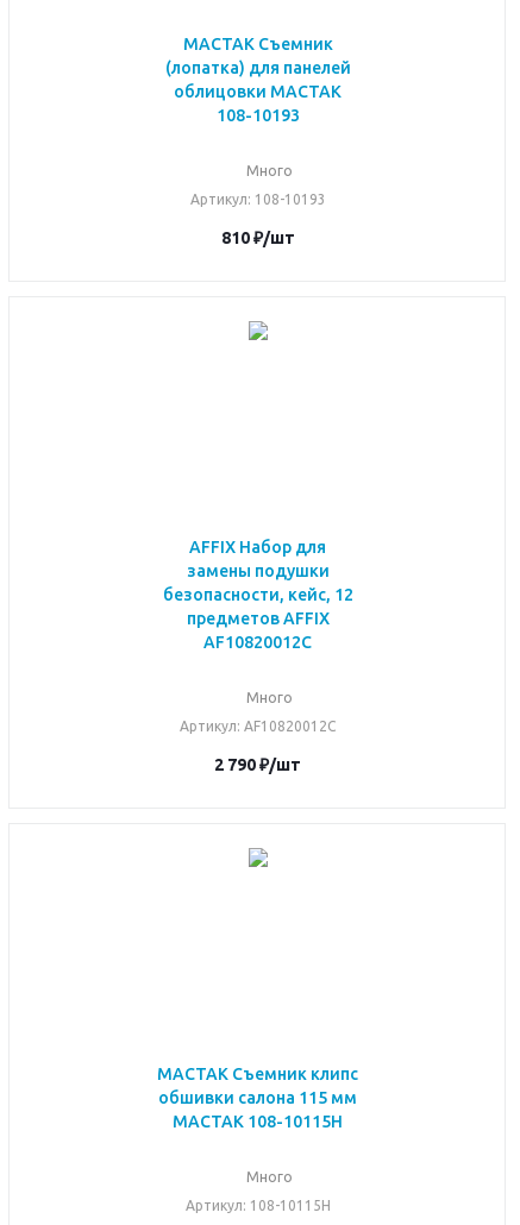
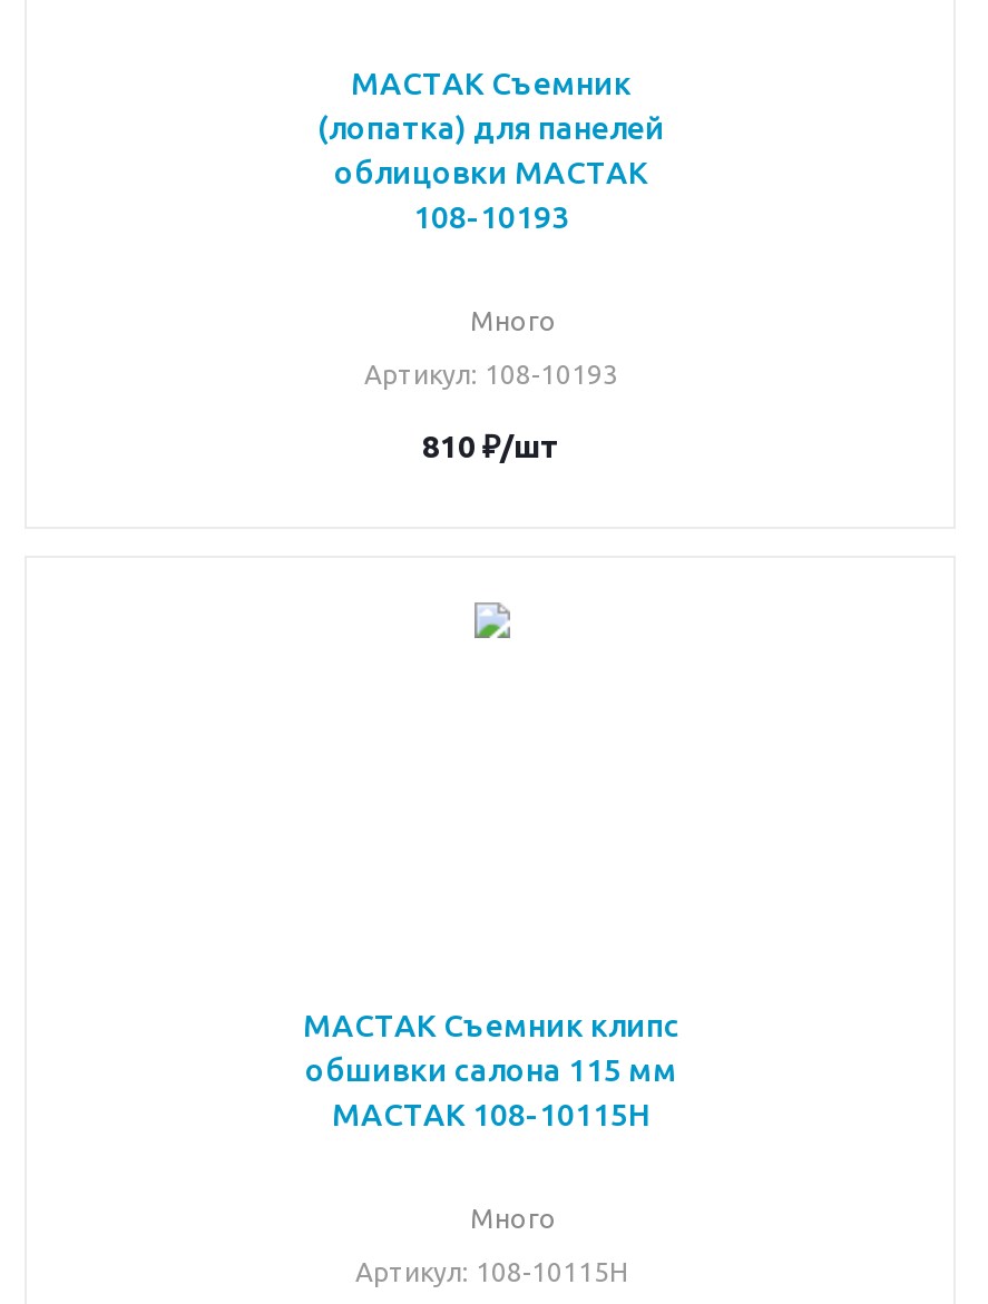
[162,538,353,774] AFFIX Набор для | замены подушки | безопасности, кейс, 12 | предметов AFFIX | AF10820012C | Много | Артикул: AF10820012C | 2 790 ₽/шт -> none

